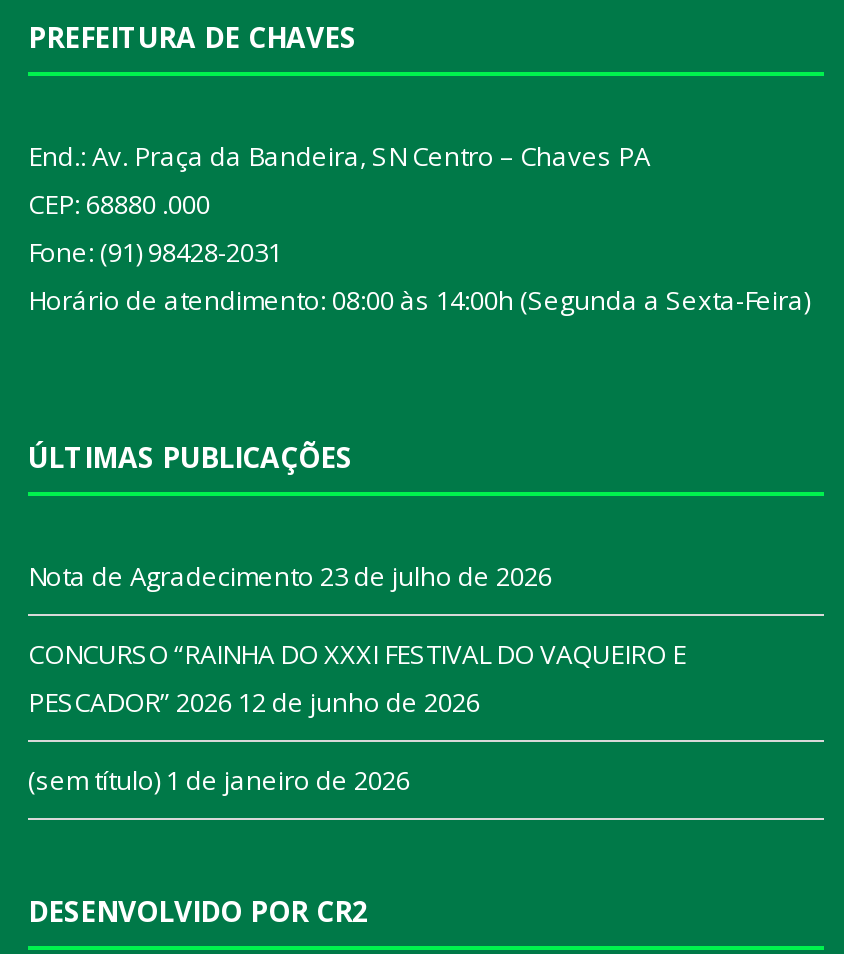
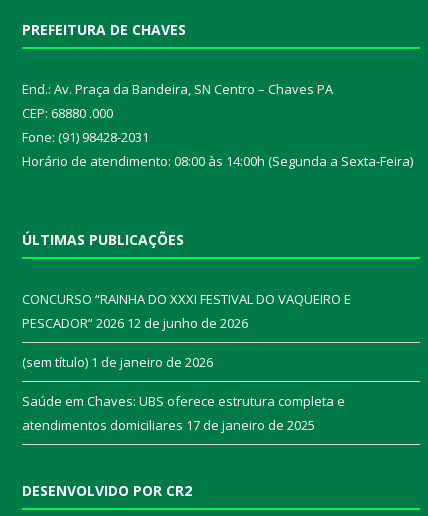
[28,558,552,594] Nota de Agradecimento 23 de julho de 2026 -> none
moved [28,636,686,798] -> [22,290,351,371]: CONCURSO “RAINHA DO XXXI FESTIVAL DO VAQUEIRO E | PESCADOR” 2026 12 de junho de 2026 | (sem título) 1 de janeiro de 2026
none -> [22,392,345,434] Saúde em Chaves: UBS oferece estrutura completa e | atendimentos domiciliares 17 de janeiro de 2025

